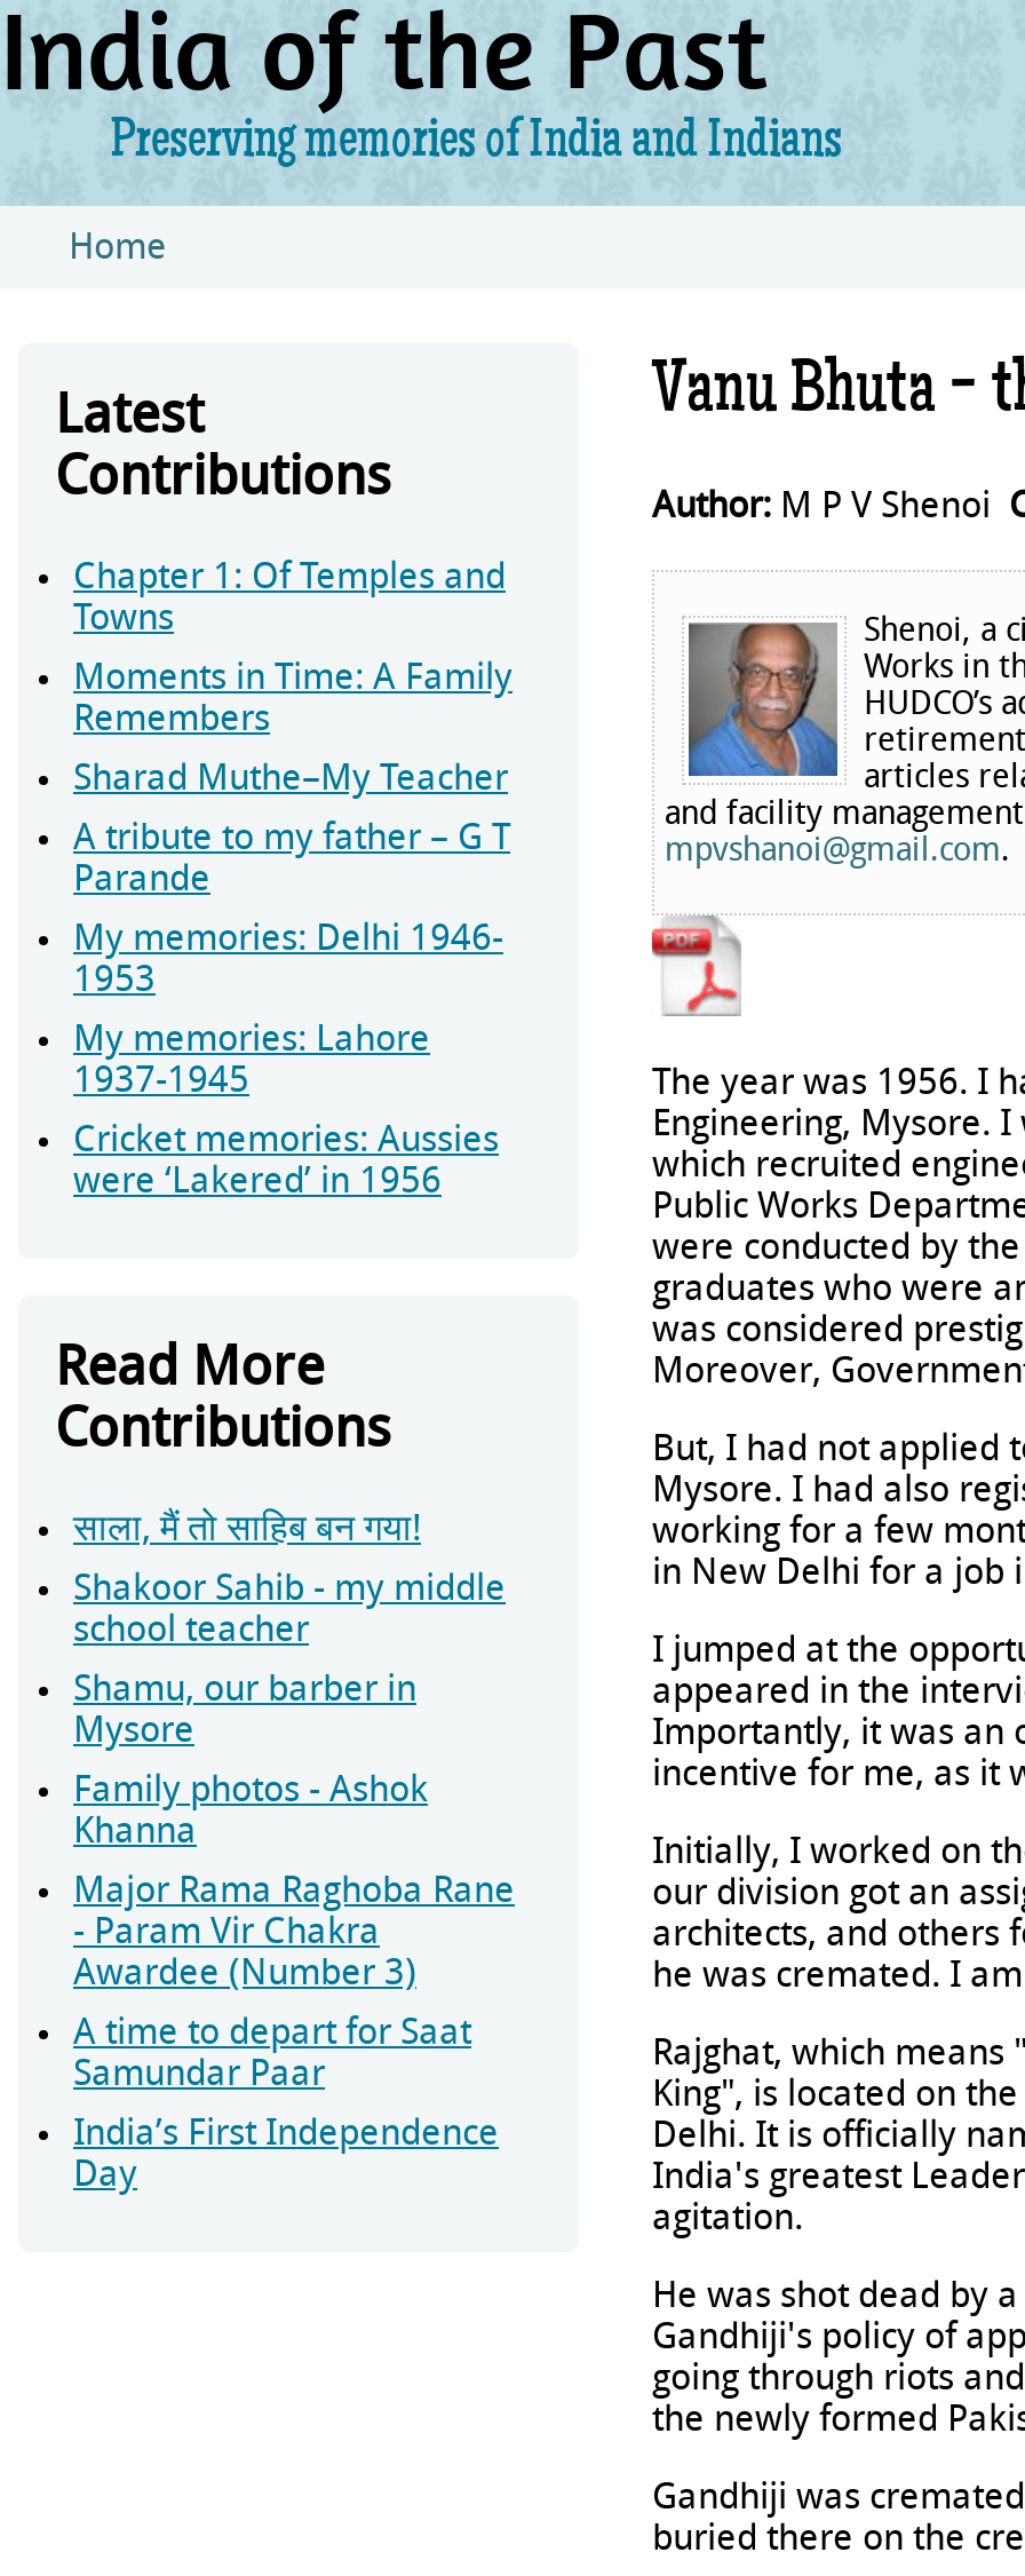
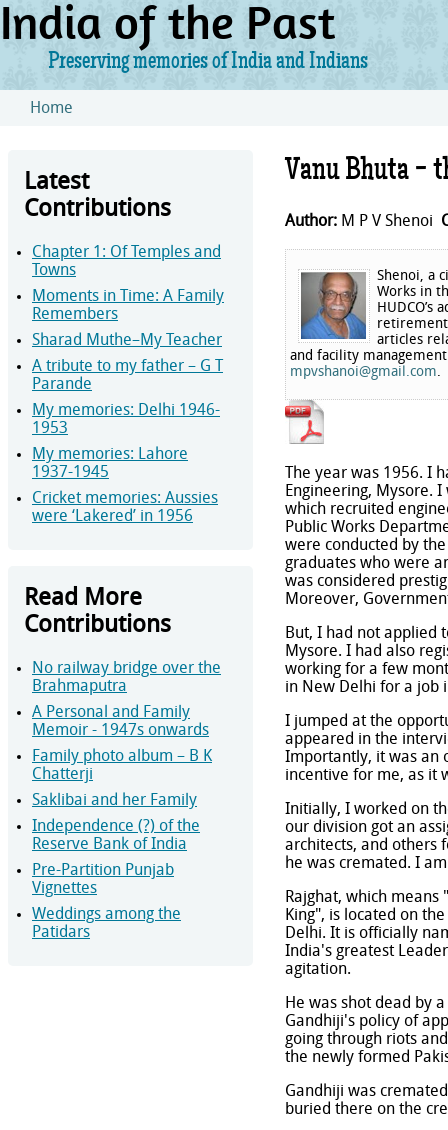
[73,1513,421,1549] साला, मैं तो साहिब बन गया! -> [32,661,221,695] No railway bridge over the | Brahmaputra
[73,1572,506,1650] Shakoor Sahib - my middle | school teacher -> [32,705,209,739] A Personal and Family | Memoir - 1947s onwards
[73,1673,416,1751] Shamu, our barber in | Mysore -> [32,749,212,783] Family photo album – B K | Chatterji
[73,1774,428,1851] Family photos - Ashok | Khanna -> [32,793,197,809] Saklibai and her Family
[73,1874,515,1993] Major Rama Raghoba Rane | - Param Vir Chakra | Awardee (Number 3) -> [32,819,200,853] Independence (?) of the | Reserve Bank of India
[73,2016,471,2094] A time to depart for Saat | Samundar Paar -> [32,863,174,897] Pre-Partition Punjab | Vignettes
[73,2117,499,2195] India’s First Independence | Day -> [32,907,181,941] Weddings among the | Patidars

